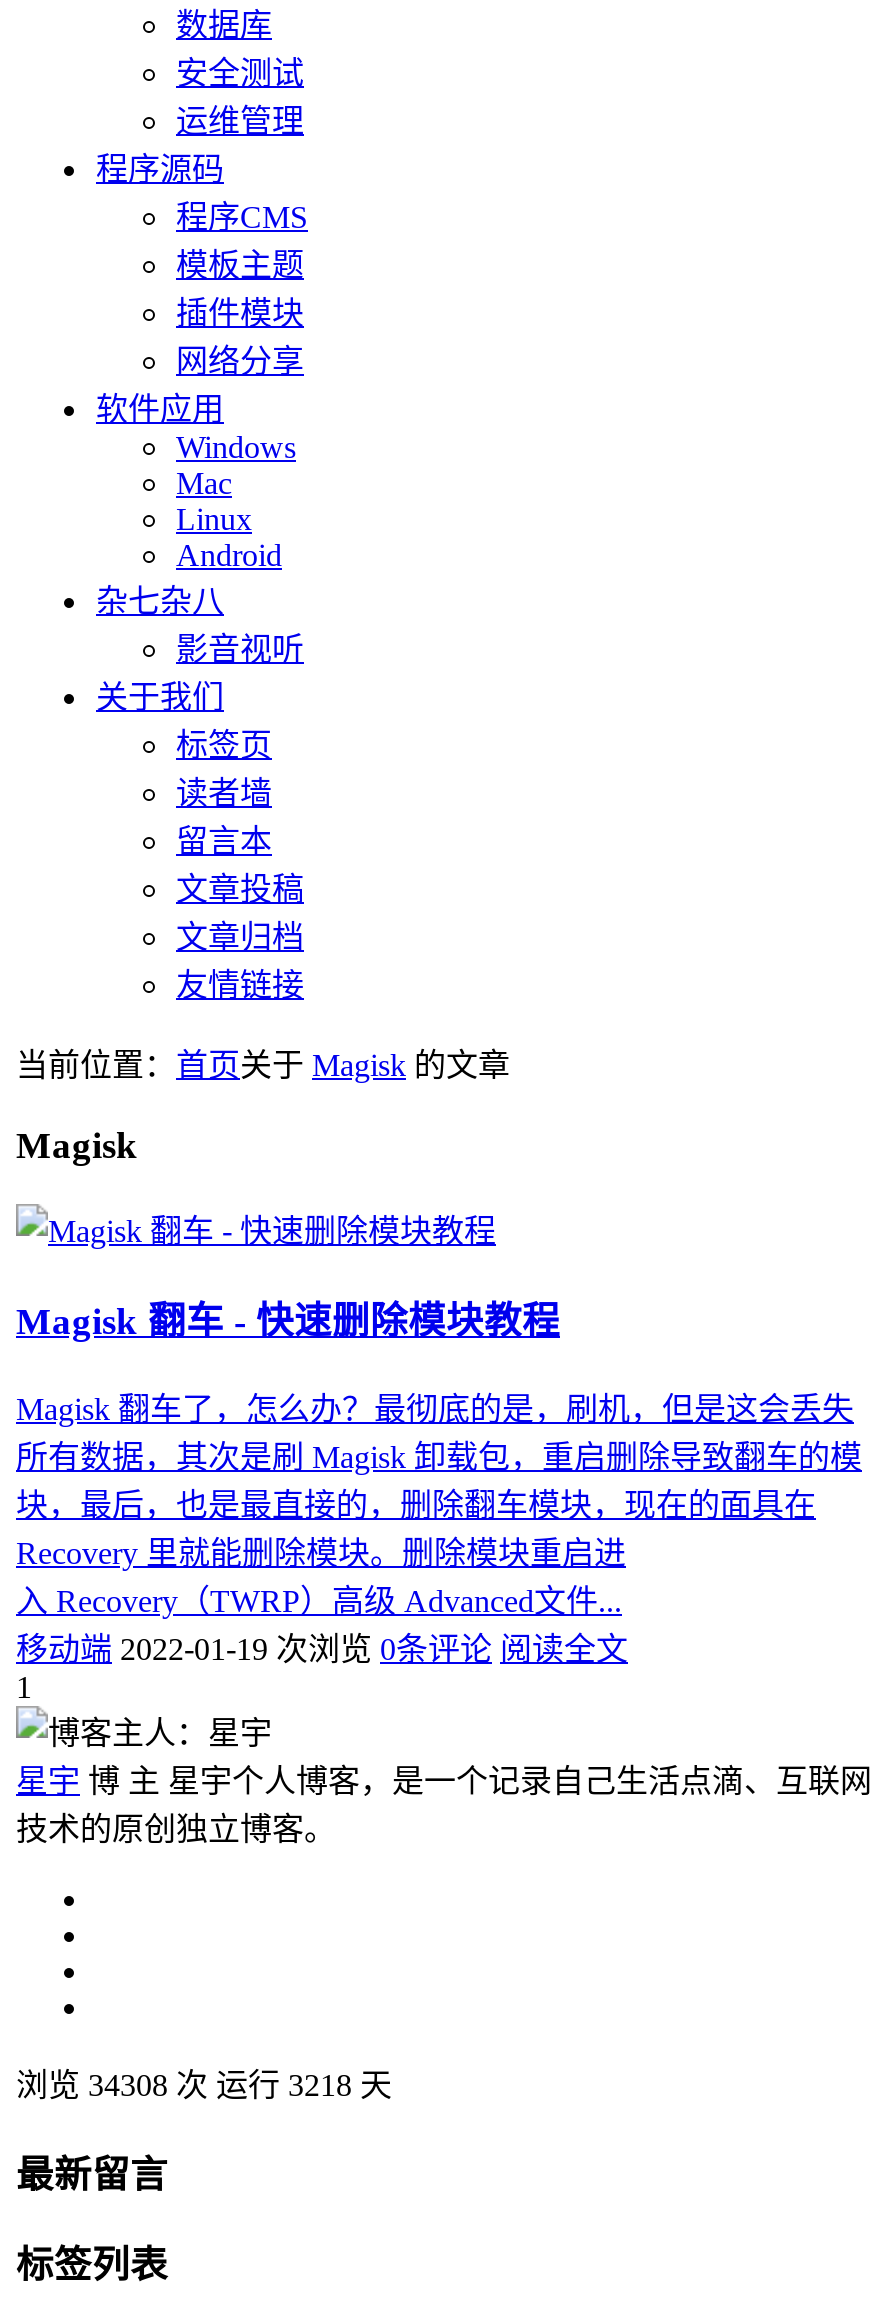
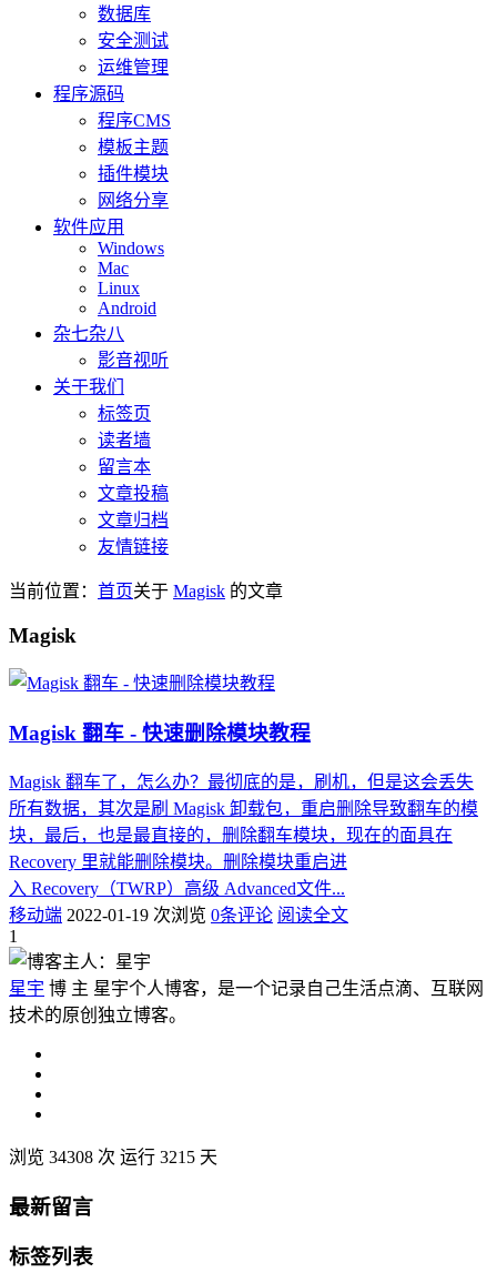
[16,2068,392,2102] 浏览 34308 次 运行3218天 -> [9,1147,217,1166] 浏览 34308 次 运行3215天

